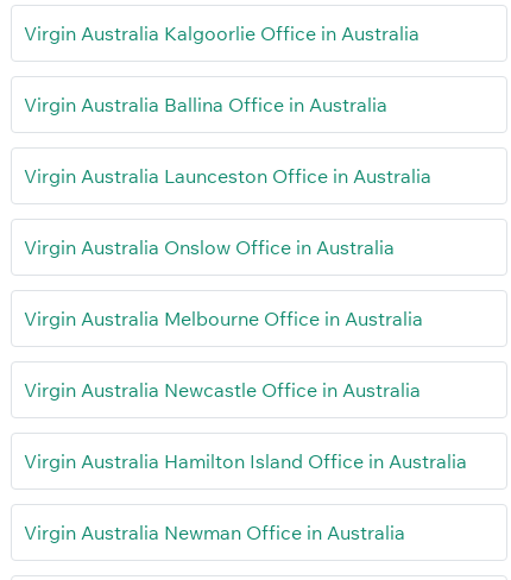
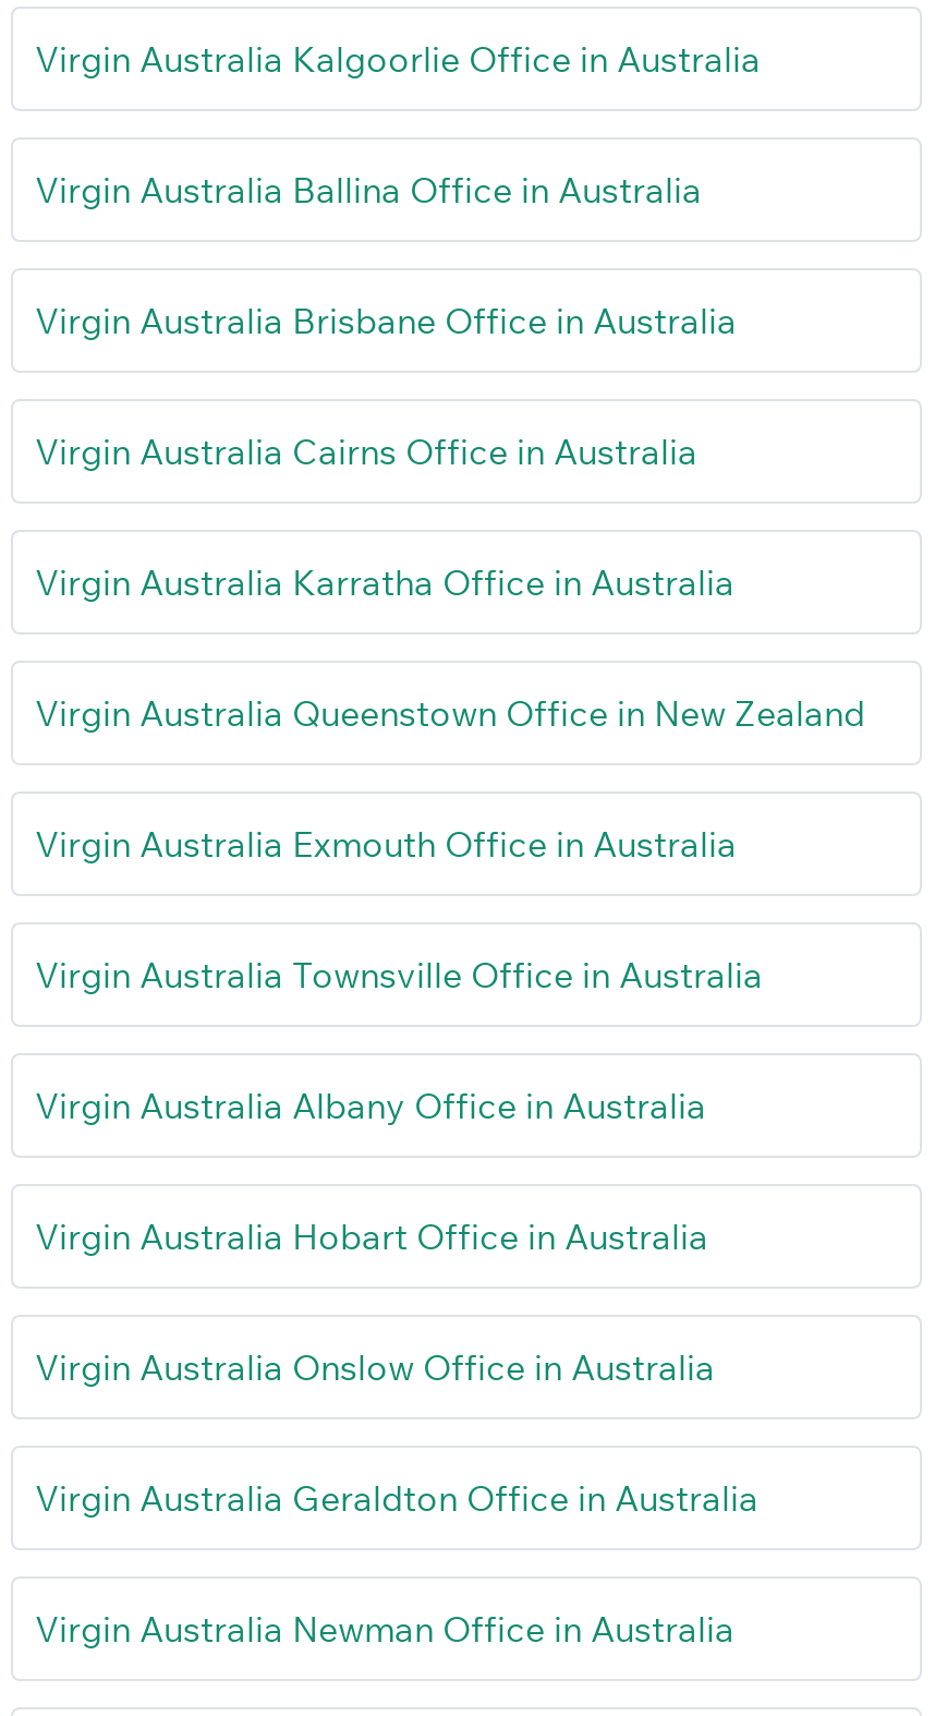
[24,164,431,188] Virgin Australia Launceston Office in Australia -> [35,298,865,1258] Virgin Australia Brisbane Office in Australia | Virgin Australia Cairns Office in Australia | Virgin Australia Karratha Office in Australia | Virgin Australia Queenstown Office in New Zealand | Virgin Australia Exmouth Office in Australia | Virgin Australia Townsville Office in Australia | Virgin Australia Albany Office in Australia | Virgin Australia Hobart Office in Australia
moved [24,235,395,259] -> [35,1345,715,1388]: Virgin Australia Onslow Office in Australia
[24,306,467,473] Virgin Australia Melbourne Office in Australia | Virgin Australia Newcastle Office in Australia | Virgin Australia Hamilton Island Office in Australia -> [35,1476,758,1519] Virgin Australia Geraldton Office in Australia

